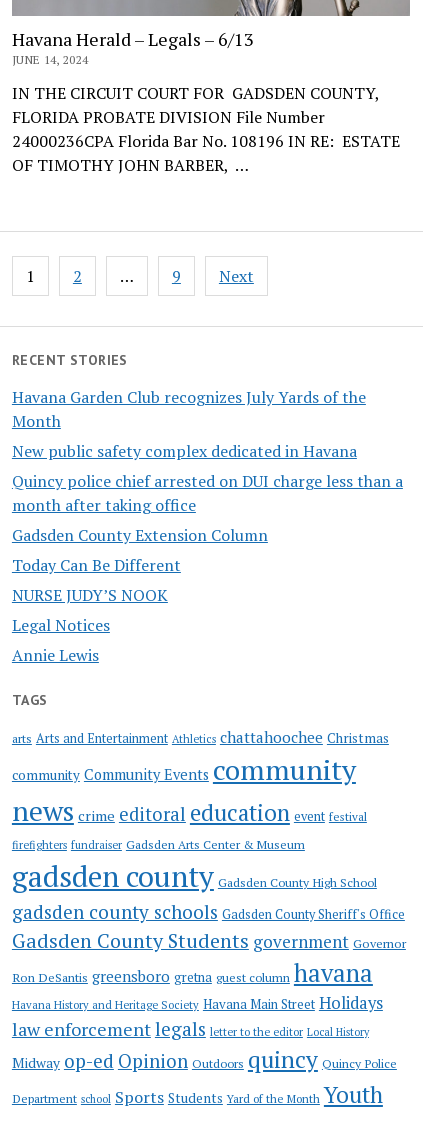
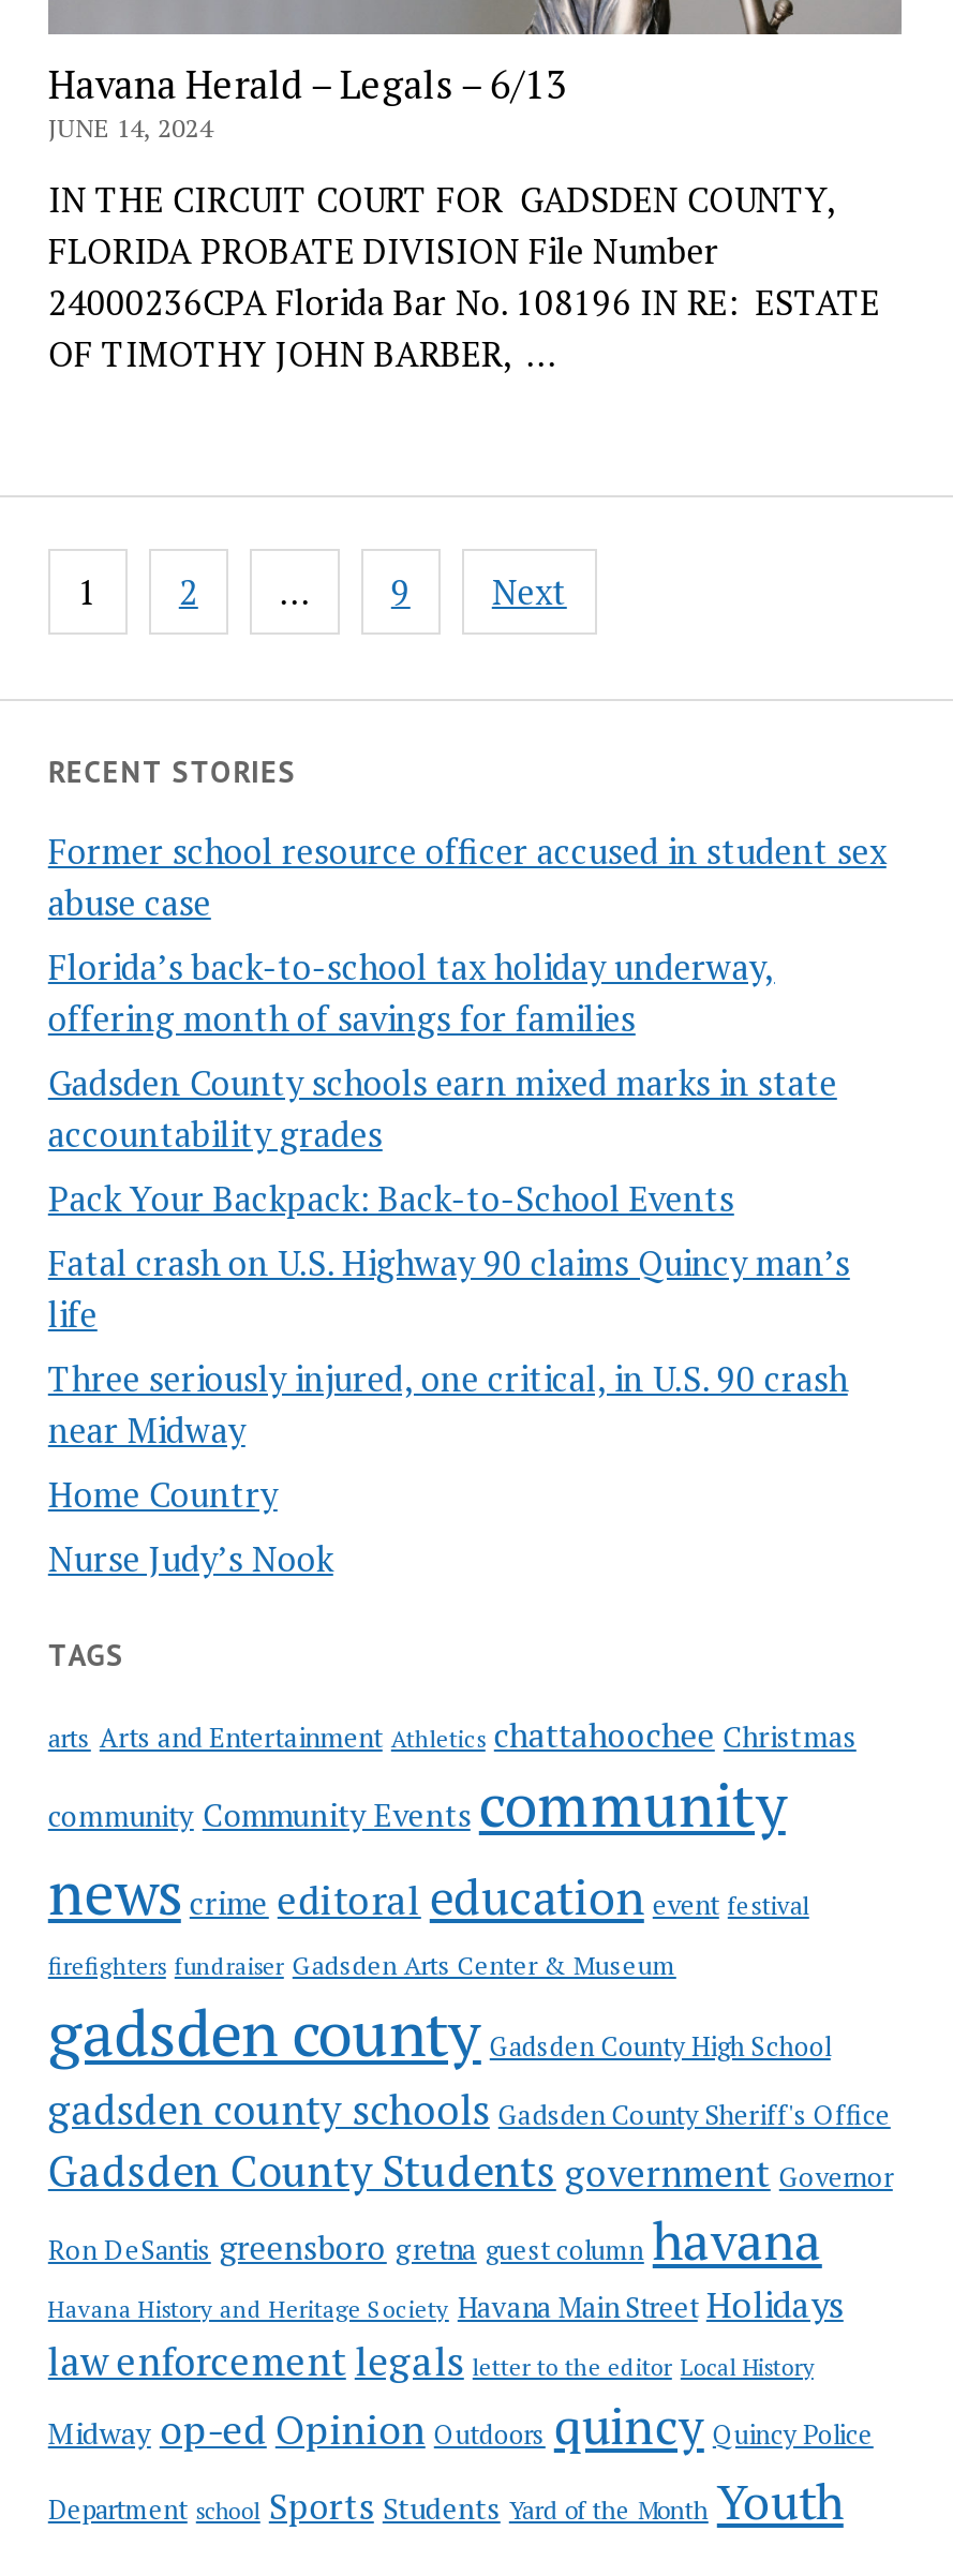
[12,386,403,666] Havana Garden Club recognizes July Yards of the | Month | New public safety complex dedicated in Havana | Quincy police chief arrested on DUI charge less than a | month after taking office | Gadsden County Extension Column | Today Can Be Different | NURSE JUDY’S NOOK | Legal Notices | Annie Lewis -> [48,827,886,1582] Former school resource officer accused in student sex | abuse case | Florida’s back-to-school tax holiday underway, | offering month of savings for families | Gadsden County schools earn mixed marks in state | accountability grades | Pack Your Backpack: Back-to-School Events | Fatal crash on U.S. Highway 90 claims Quincy man’s | life | Three seriously injured, one critical, in U.S. 90 crash | near Midway | Home Country | Nurse Judy’s Nook

